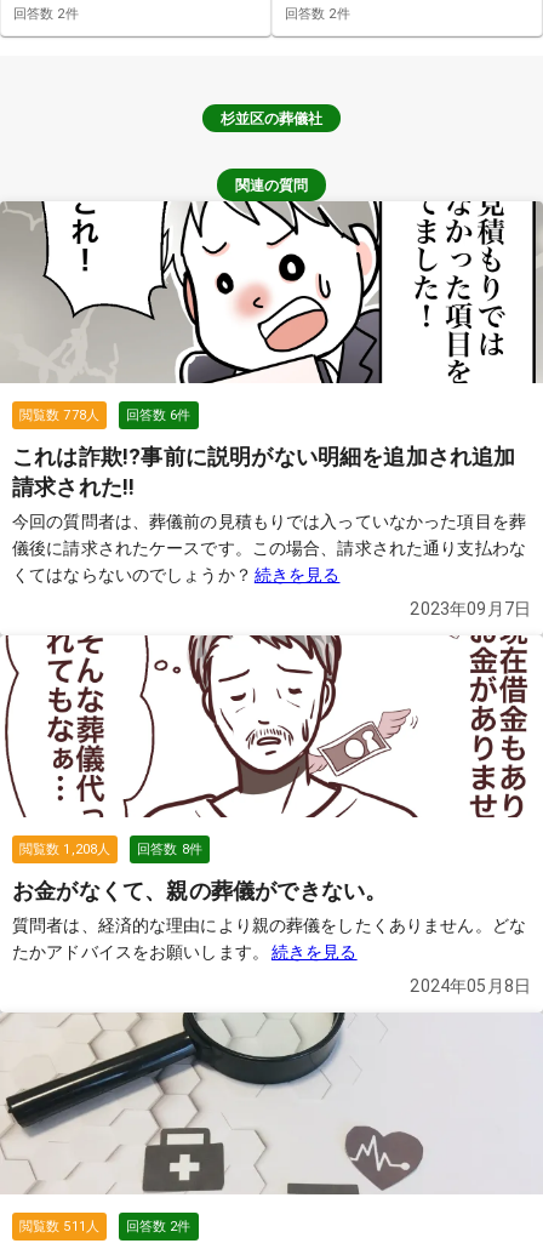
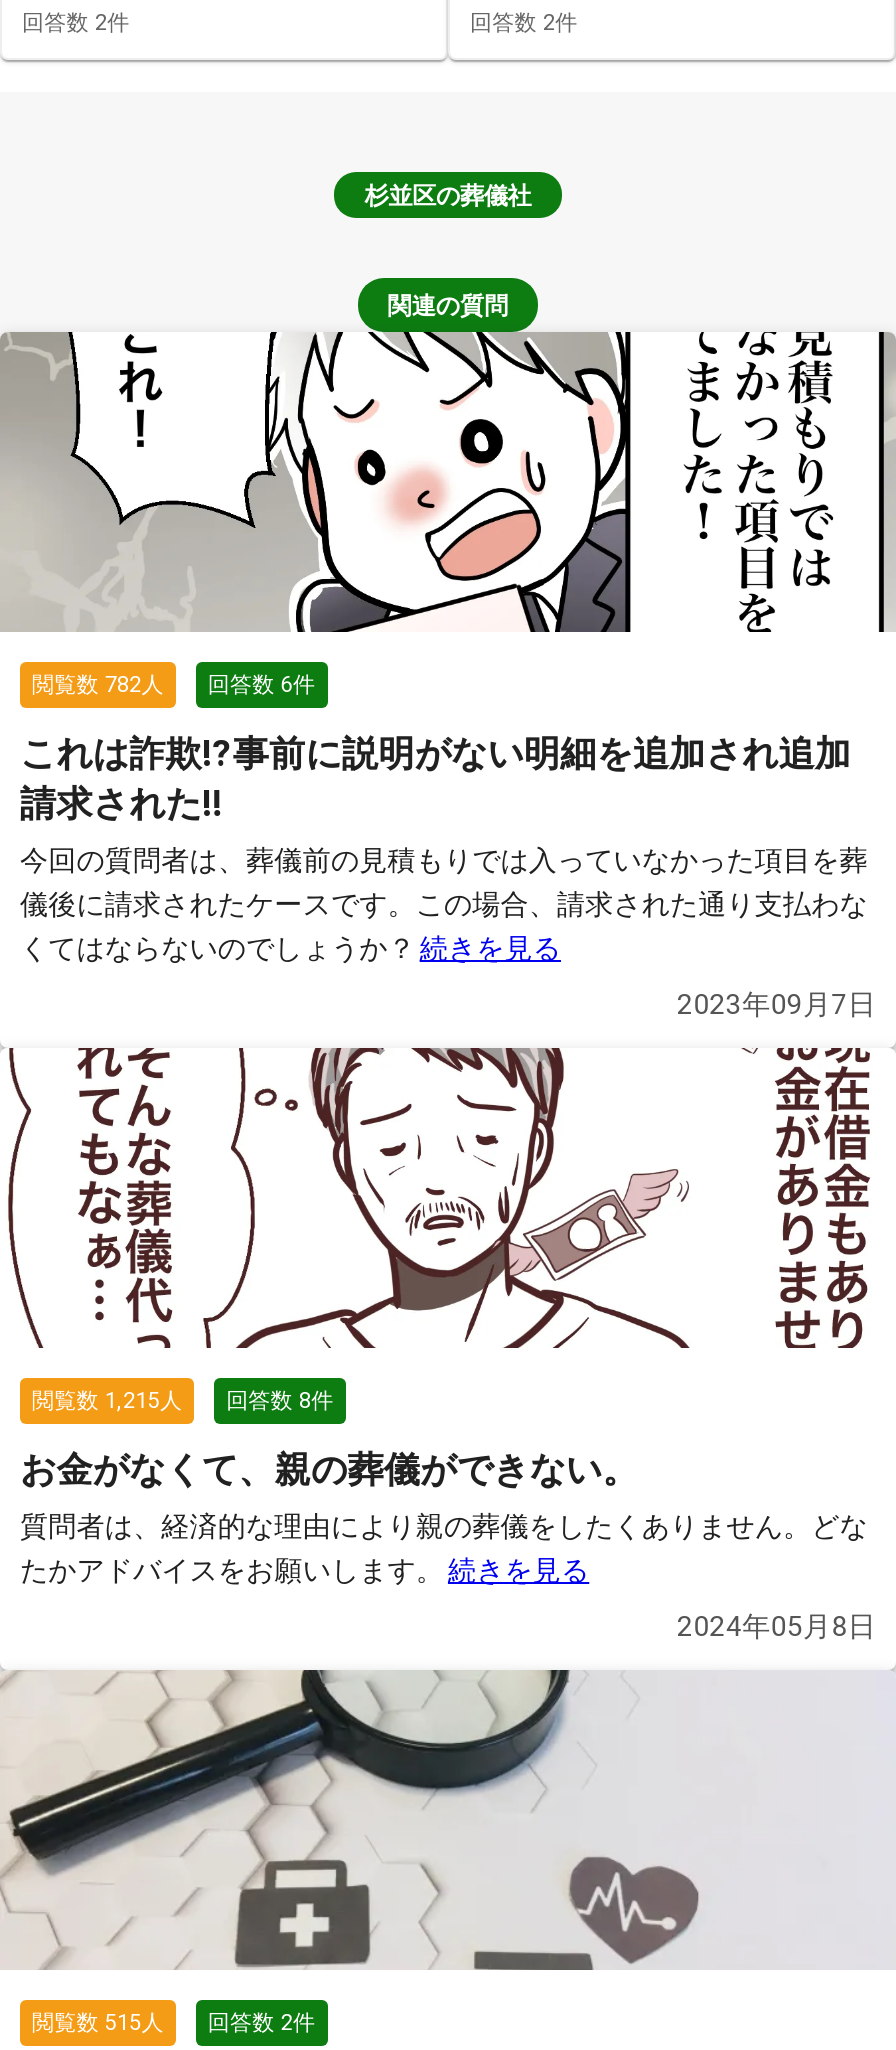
[19,407,191,423] 閲覧数778人 回答数6件 -> [32,672,315,698] 閲覧数782人 回答数6件
[19,842,202,857] 閲覧数1,208人 回答数8件 -> [32,1388,334,1414] 閲覧数1,215人 回答数8件
[19,1219,191,1234] 閲覧数511人 回答数2件 -> [32,2010,315,2036] 閲覧数515人 回答数2件

